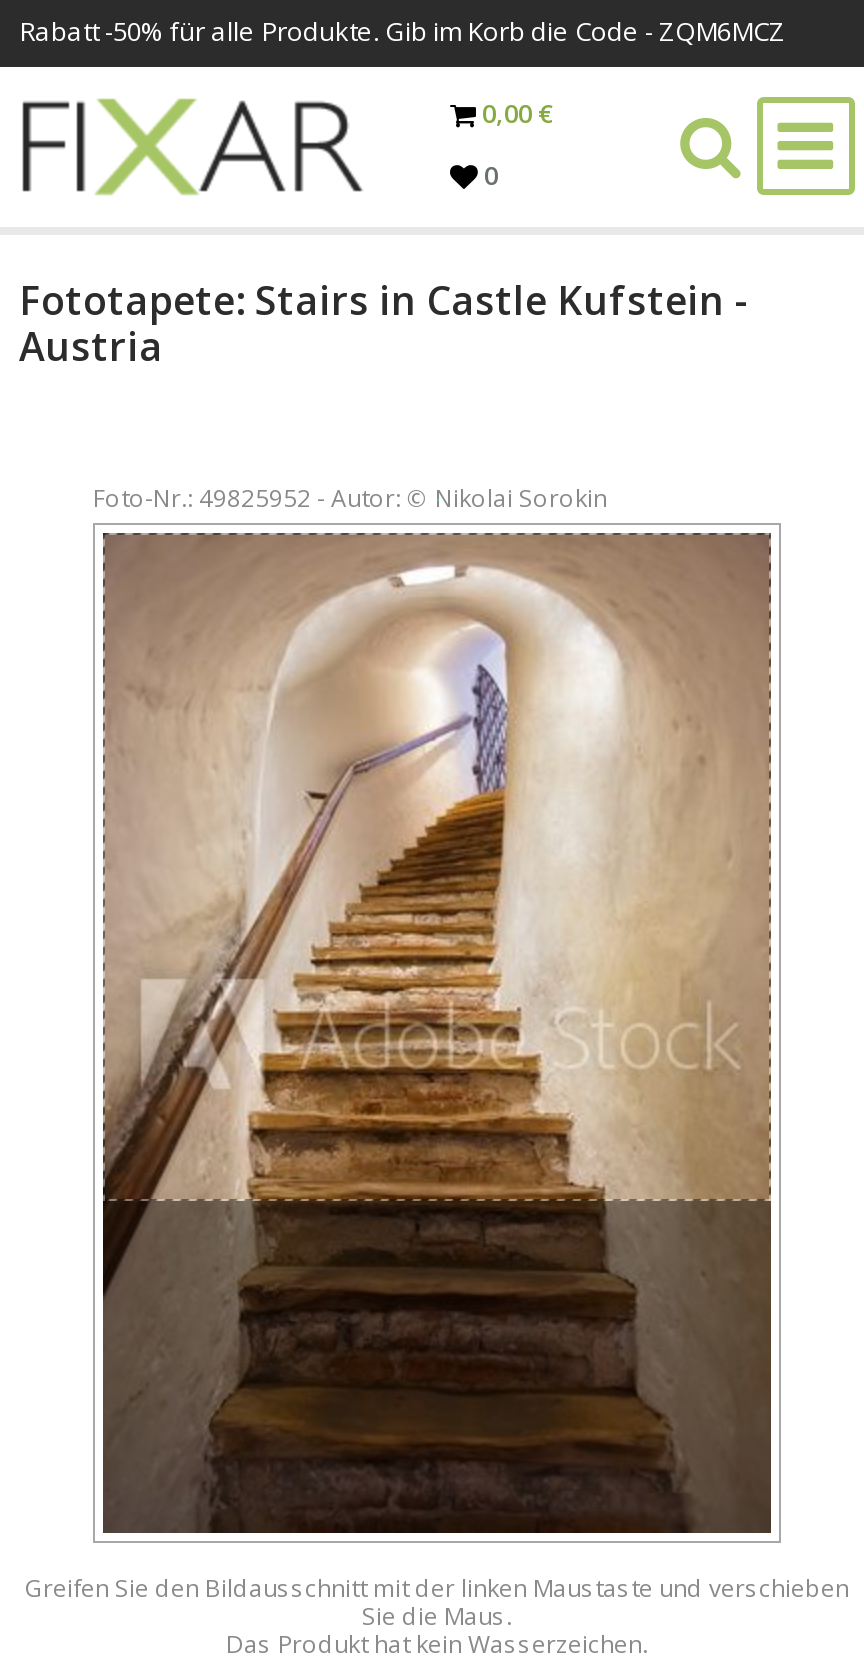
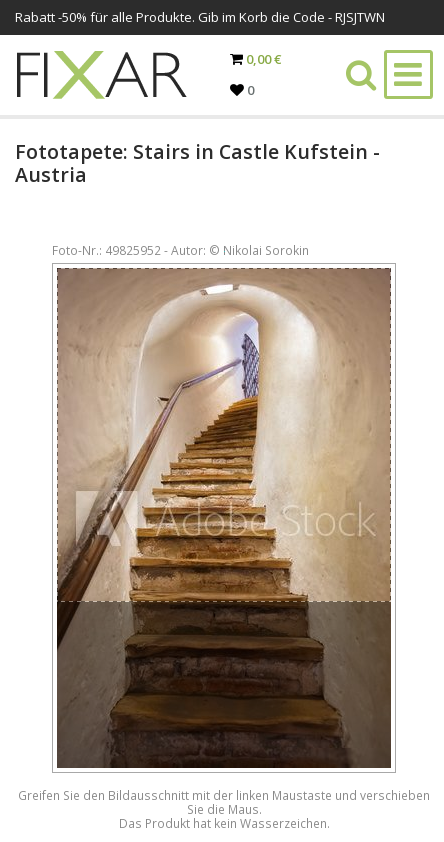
[19,13,785,49] Rabatt -50% für alle Produkte. Gib im Korb die Code - ZQM6MCZ -> [15,8,385,26] Rabatt -50% für alle Produkte. Gib im Korb die Code - RJSJTWN

